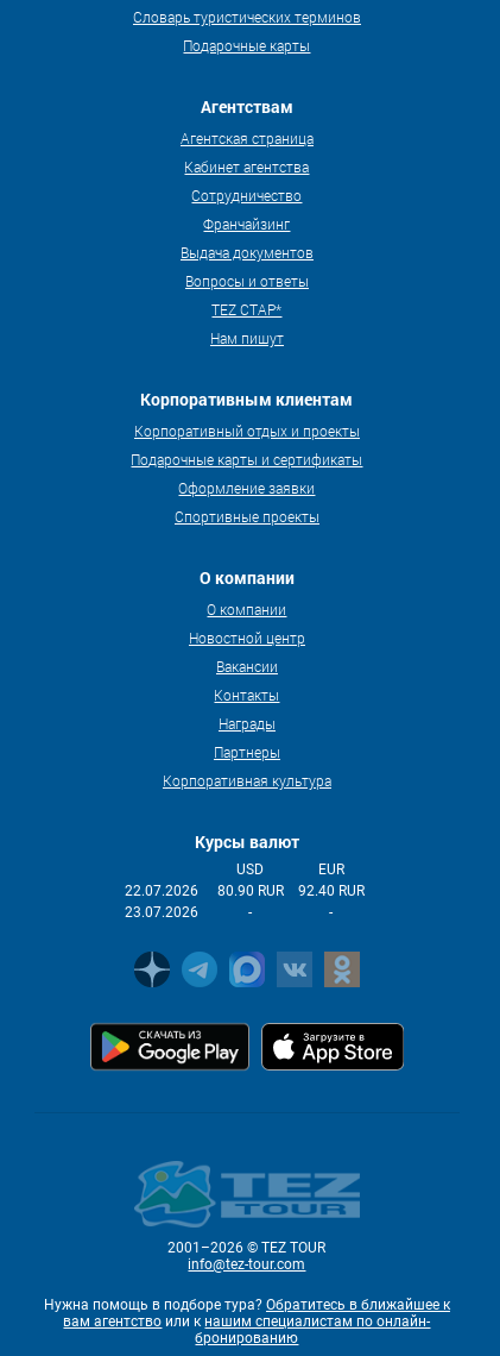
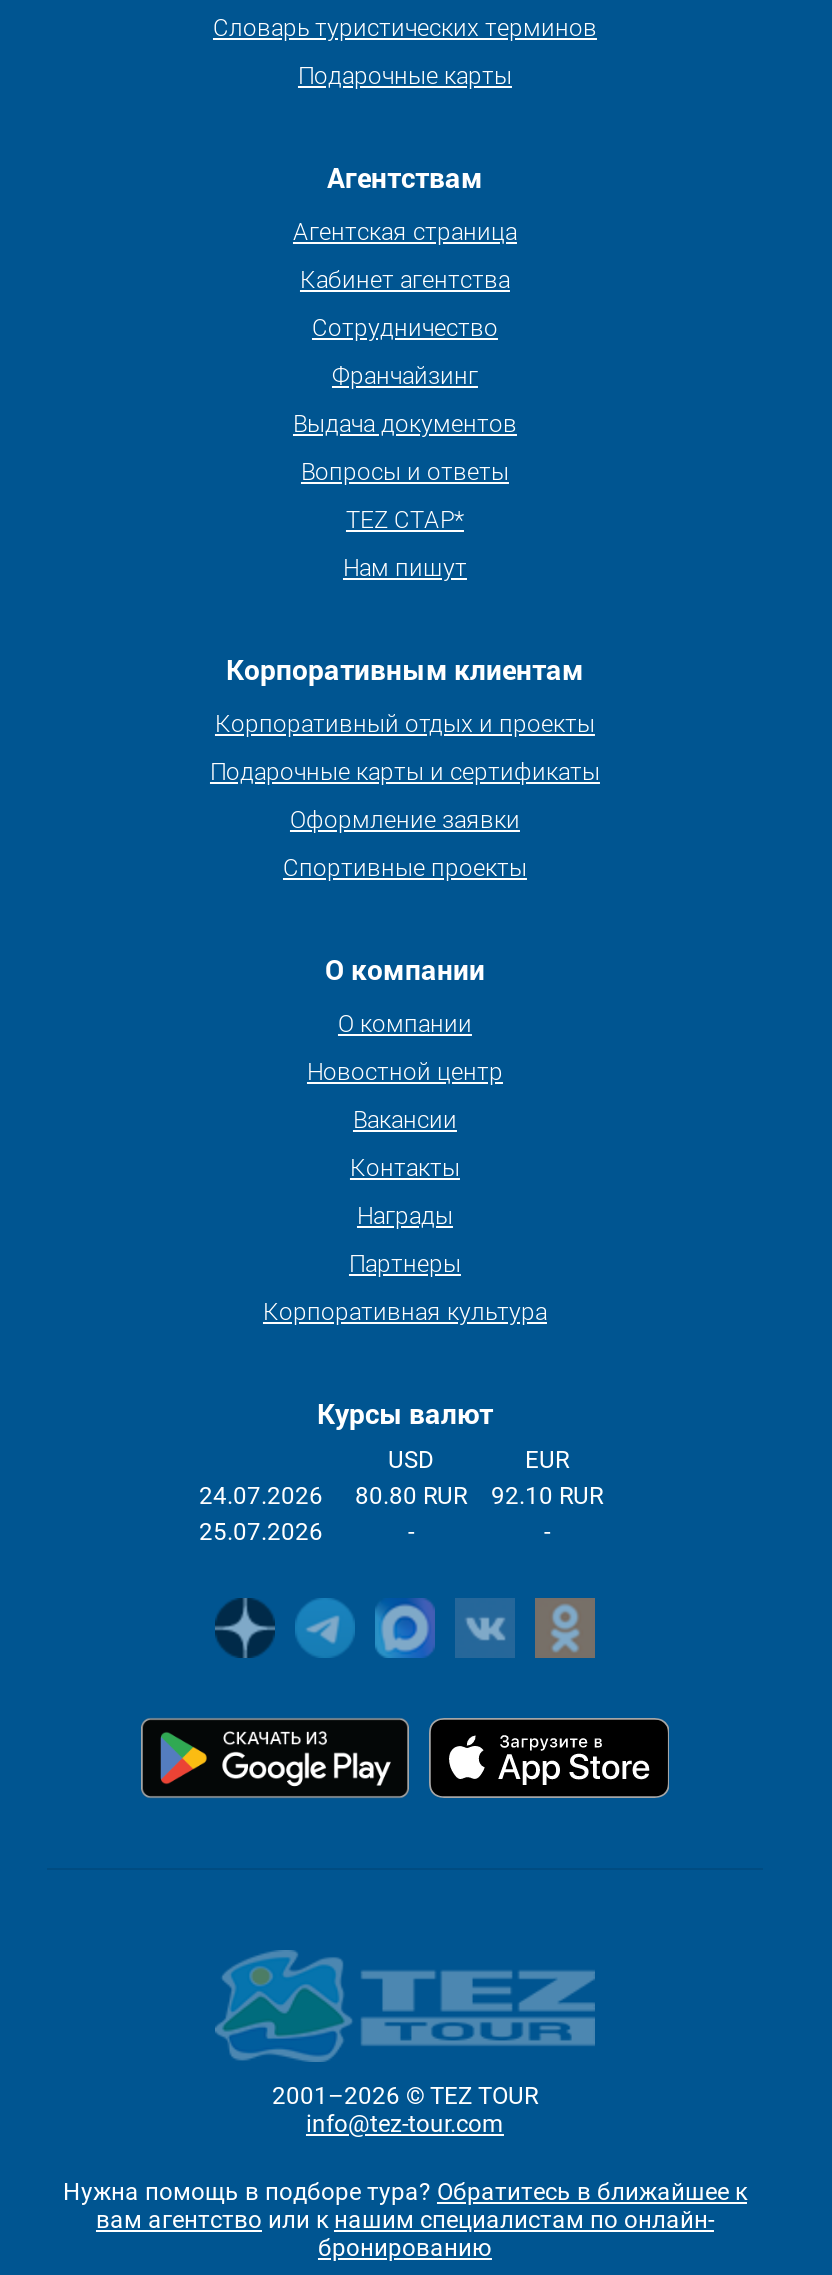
[125,883,198,899] 22.07.2026 -> [199,1482,323,1510] 24.07.2026
[217,883,284,899] 80.90 RUR -> [355,1482,467,1510] 80.80 RUR
[298,883,365,899] 92.40 RUR -> [491,1482,603,1510] 92.10 RUR
[125,904,198,921] 23.07.2026 -> [199,1518,323,1546] 25.07.2026

